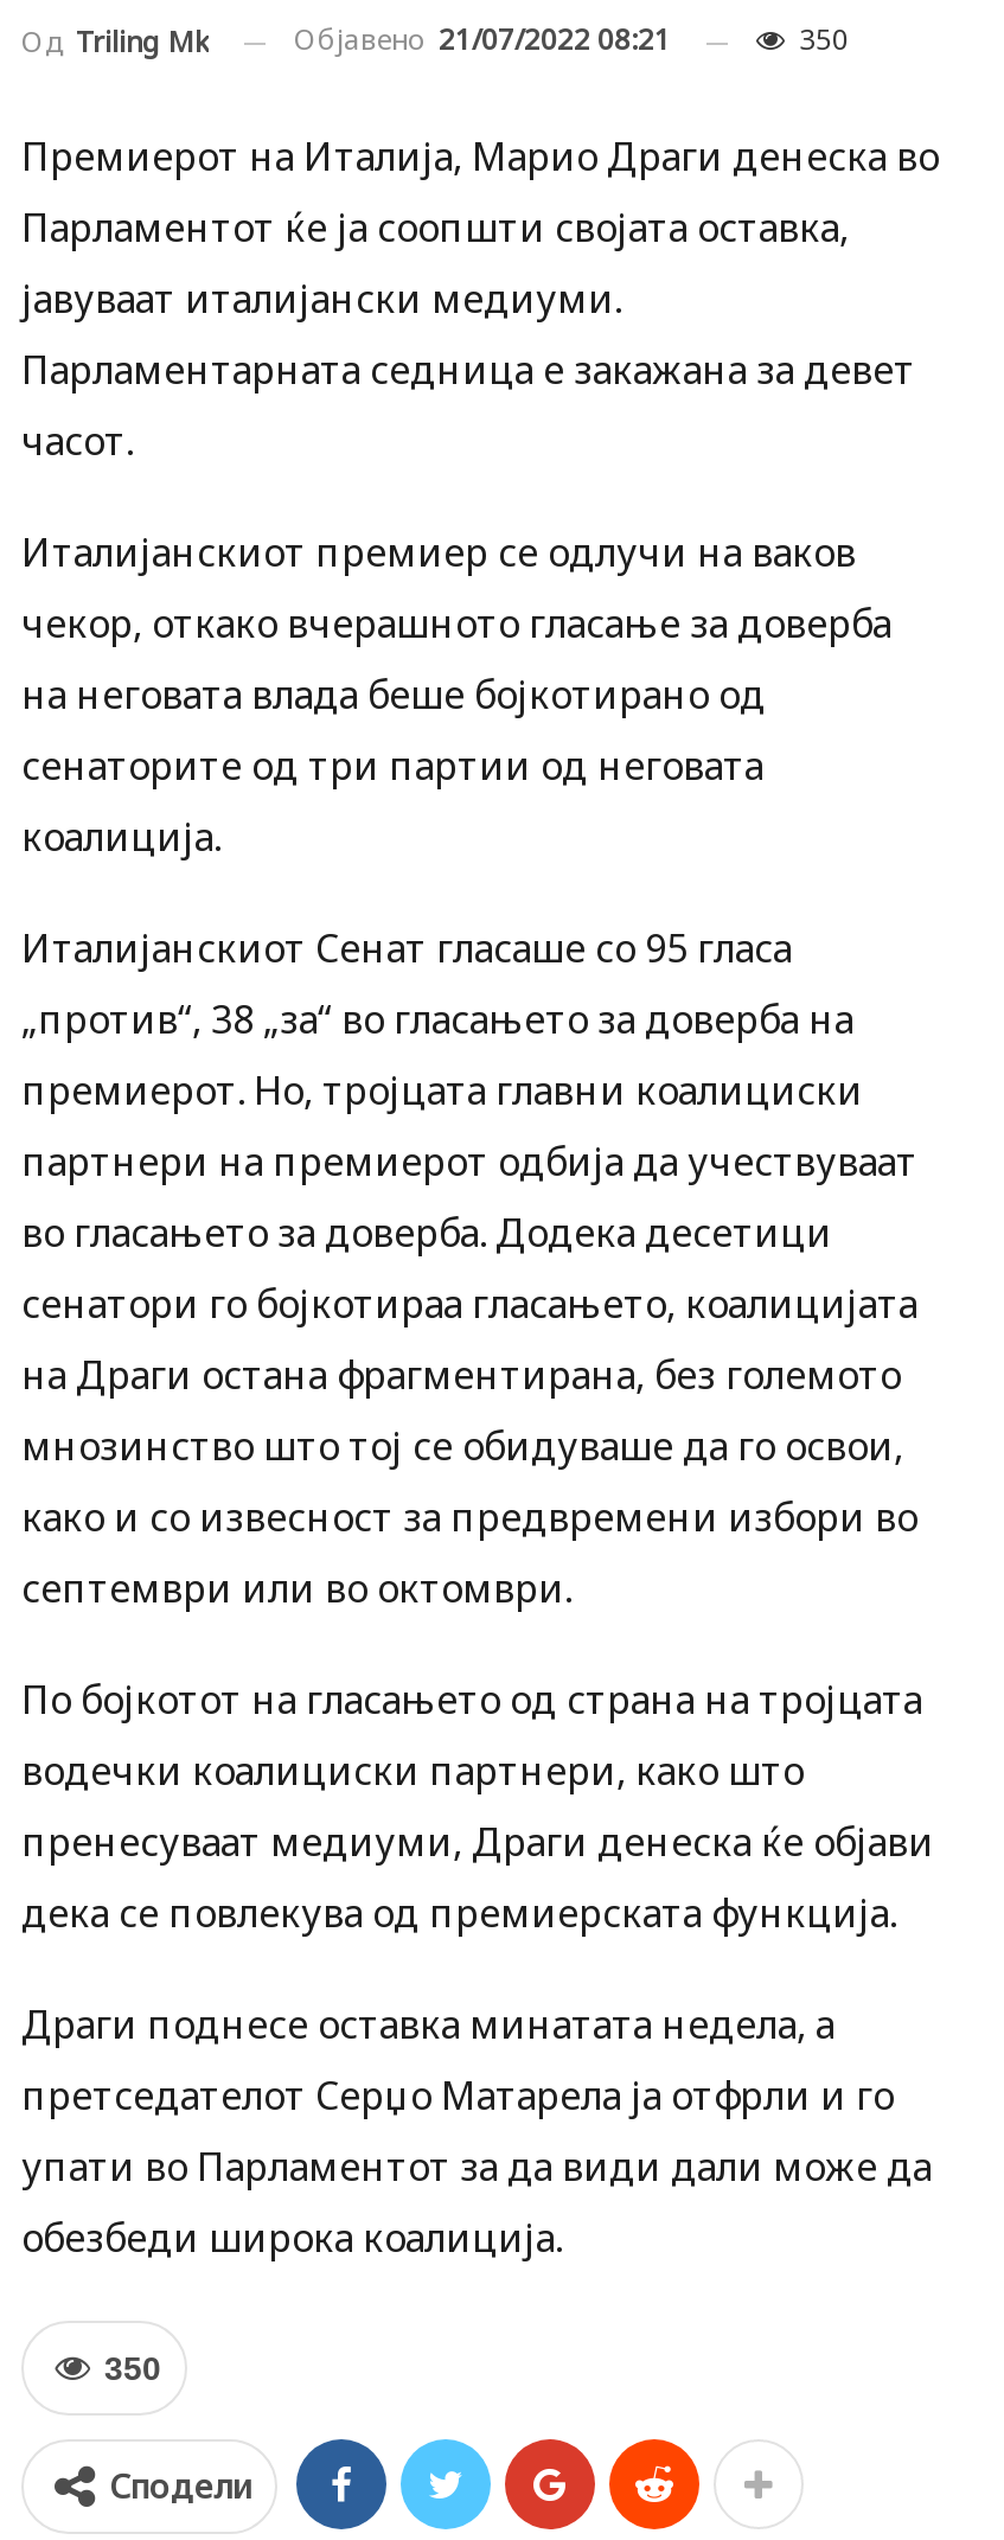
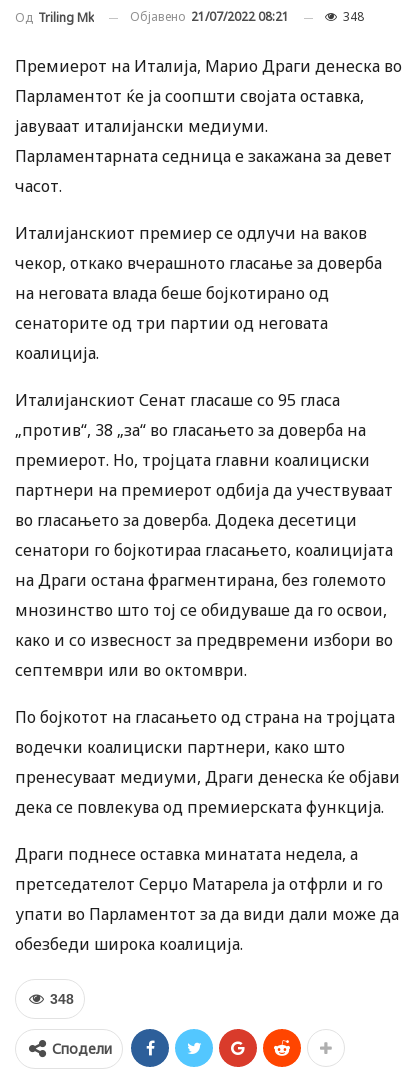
[792,20,849,60] 350 -> [340,8,364,25] 348
[104,2350,161,2388] 350 -> [50,991,74,1007] 348

